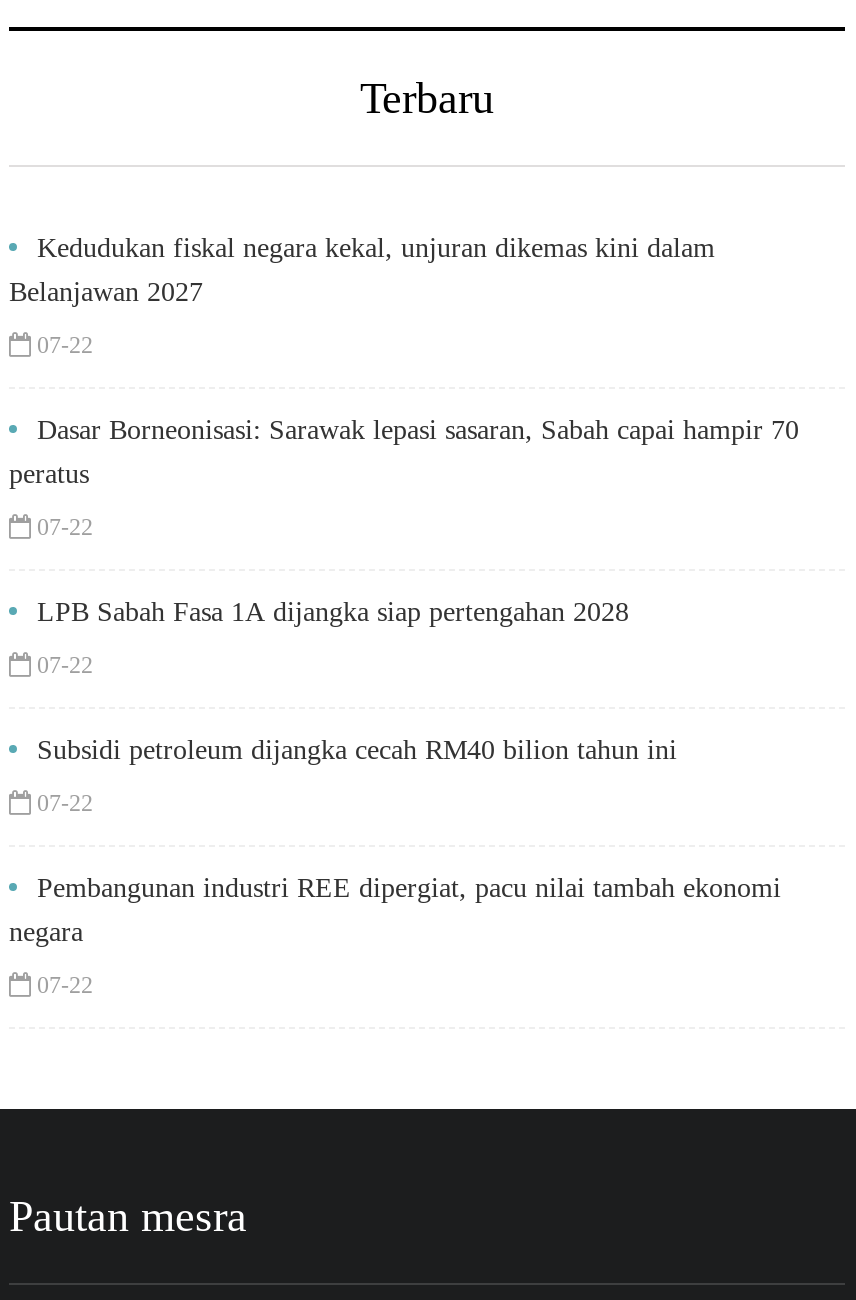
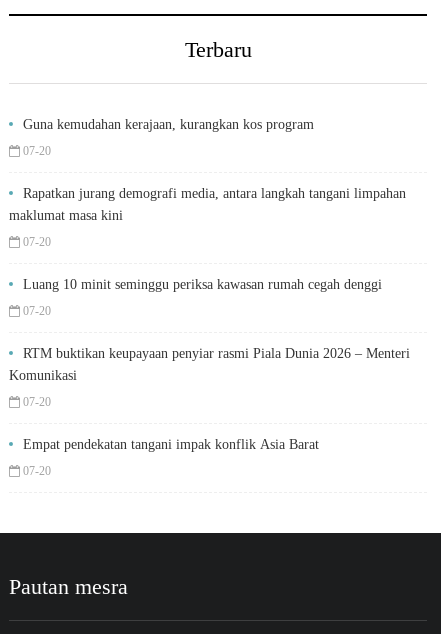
[9,233,799,999] Kedudukan fiskal negara kekal, unjuran dikemas kini dalam | Belanjawan 2027 | 07-22 | Dasar Borneonisasi: Sarawak lepasi sasaran, Sabah capai hampir 70 | peratus | 07-22 | LPB Sabah Fasa 1A dijangka siap pertengahan 2028 | 07-22 | Subsidi petroleum dijangka cecah RM40 bilion tahun ini | 07-22 | Pembangunan industri REE dipergiat, pacu nilai tambah ekonomi | negara | 07-22 -> [9,117,410,478] Guna kemudahan kerajaan, kurangkan kos program | 07-20 | Rapatkan jurang demografi media, antara langkah tangani limpahan | maklumat masa kini | 07-20 | Luang 10 minit seminggu periksa kawasan rumah cegah denggi | 07-20 | RTM buktikan keupayaan penyiar rasmi Piala Dunia 2026 – Menteri | Komunikasi | 07-20 | Empat pendekatan tangani impak konflik Asia Barat | 07-20

